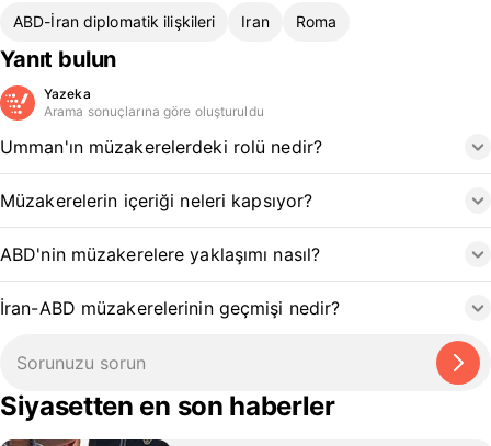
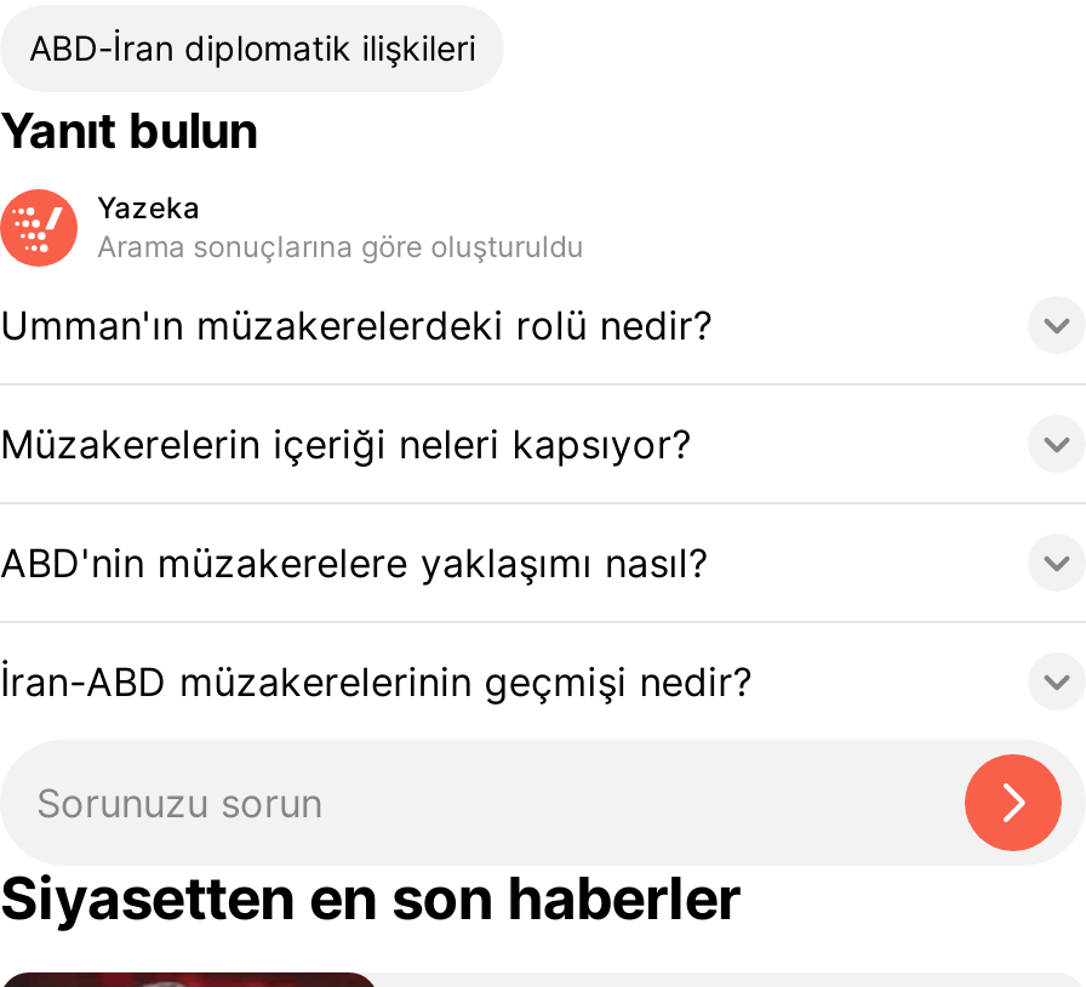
[242,12,337,31] Iran | Roma -> none

